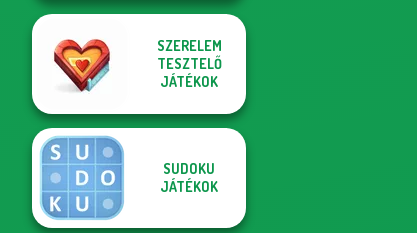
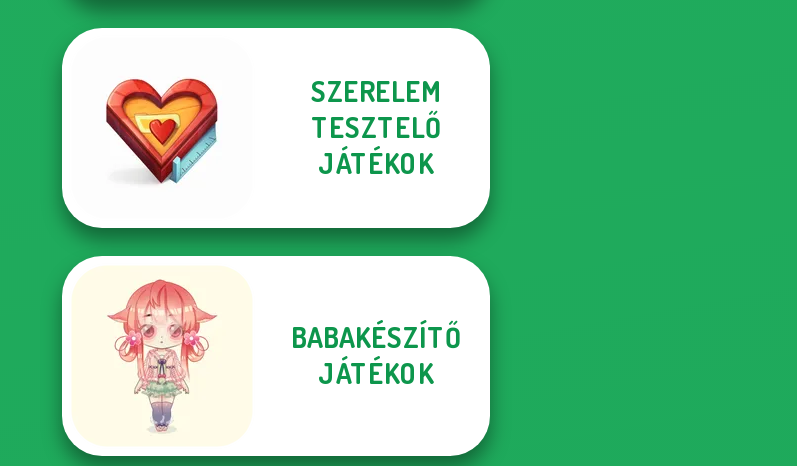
[39,135,215,221] [image] | SUDOKU -> [78,272,461,440] [image] | BABAKÉSZÍTŐ

